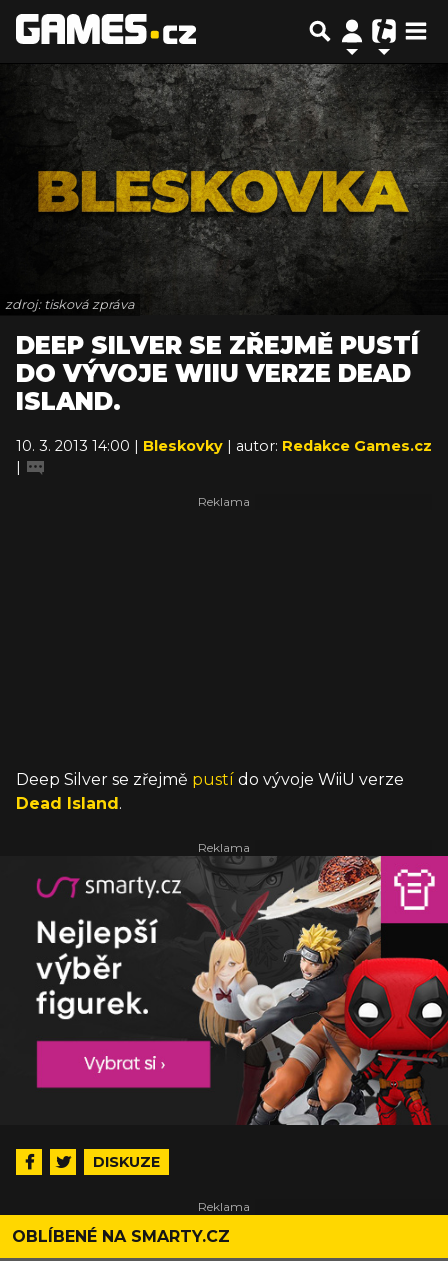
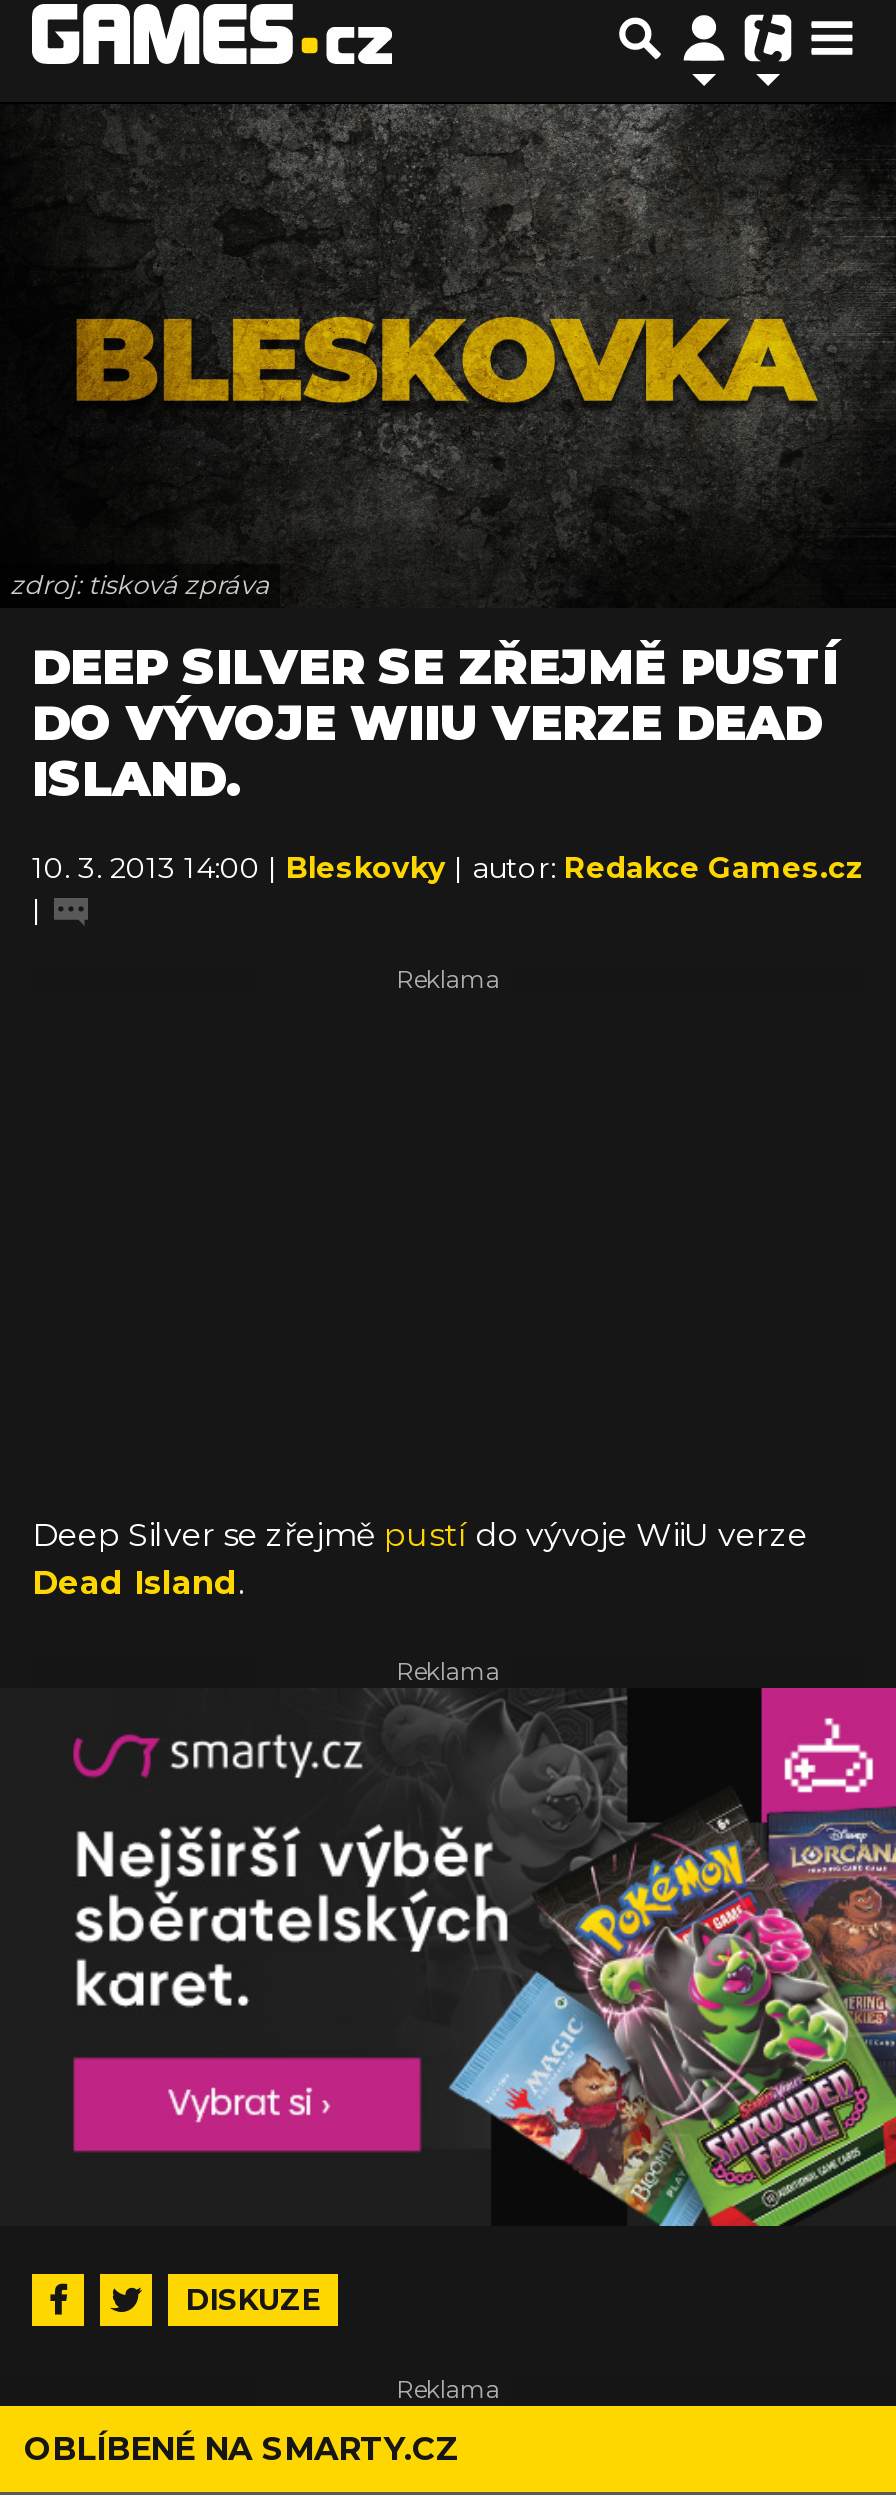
[35,855,445,1126] [image] -> [74,1688,890,2228] [image]

